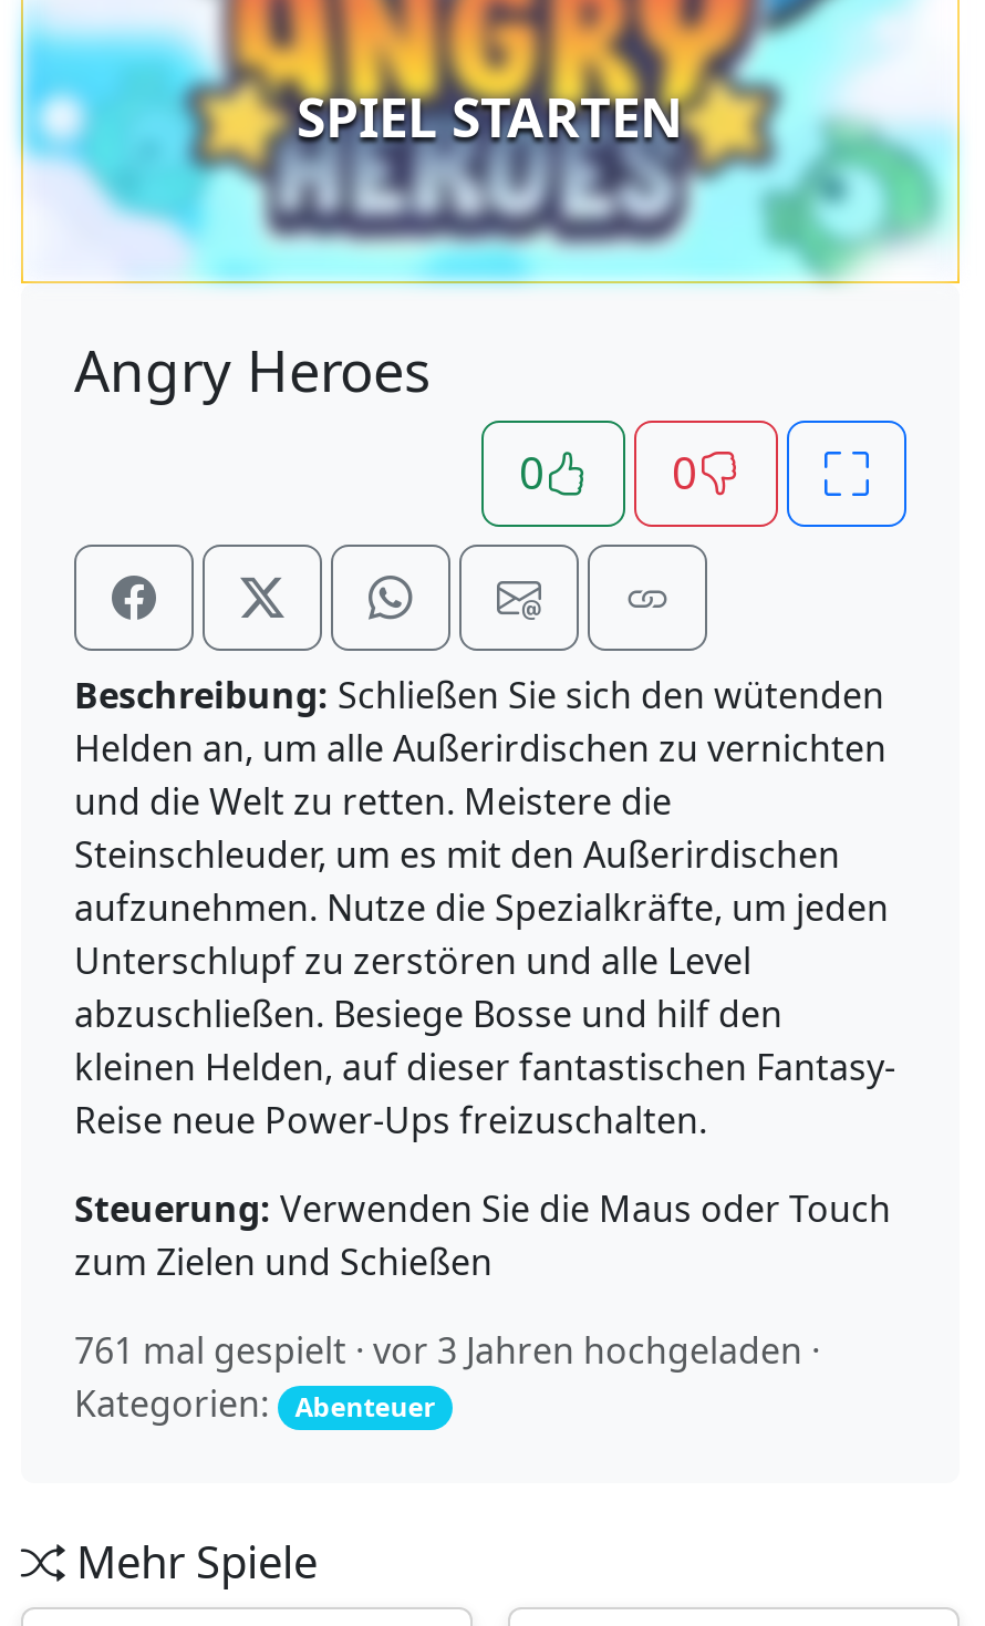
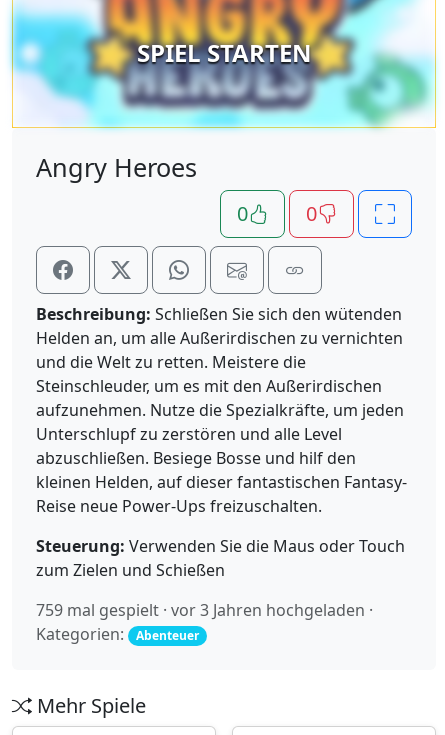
[74,1326,820,1375] 761 mal gespielt · vor 3 Jahren hochgeladen · -> [36,599,373,621] 759 mal gespielt · vor 3 Jahren hochgeladen ·

